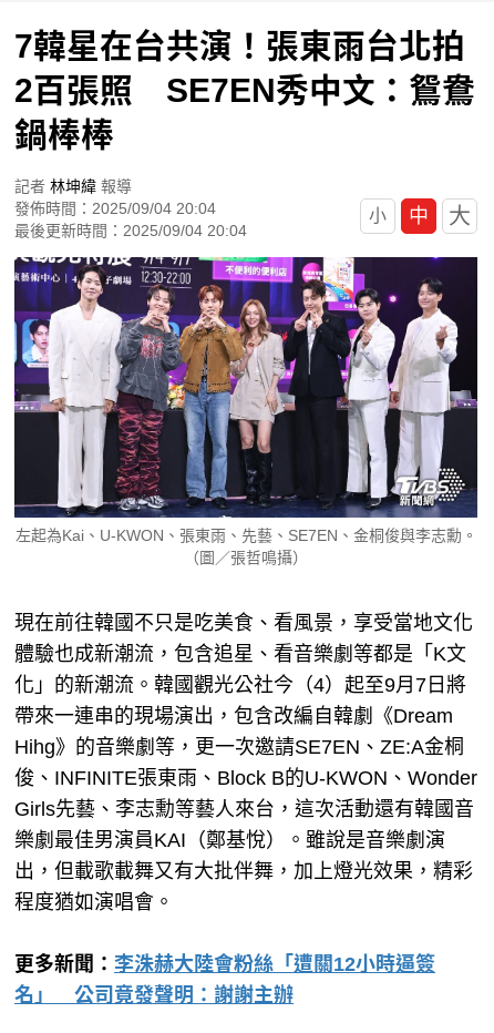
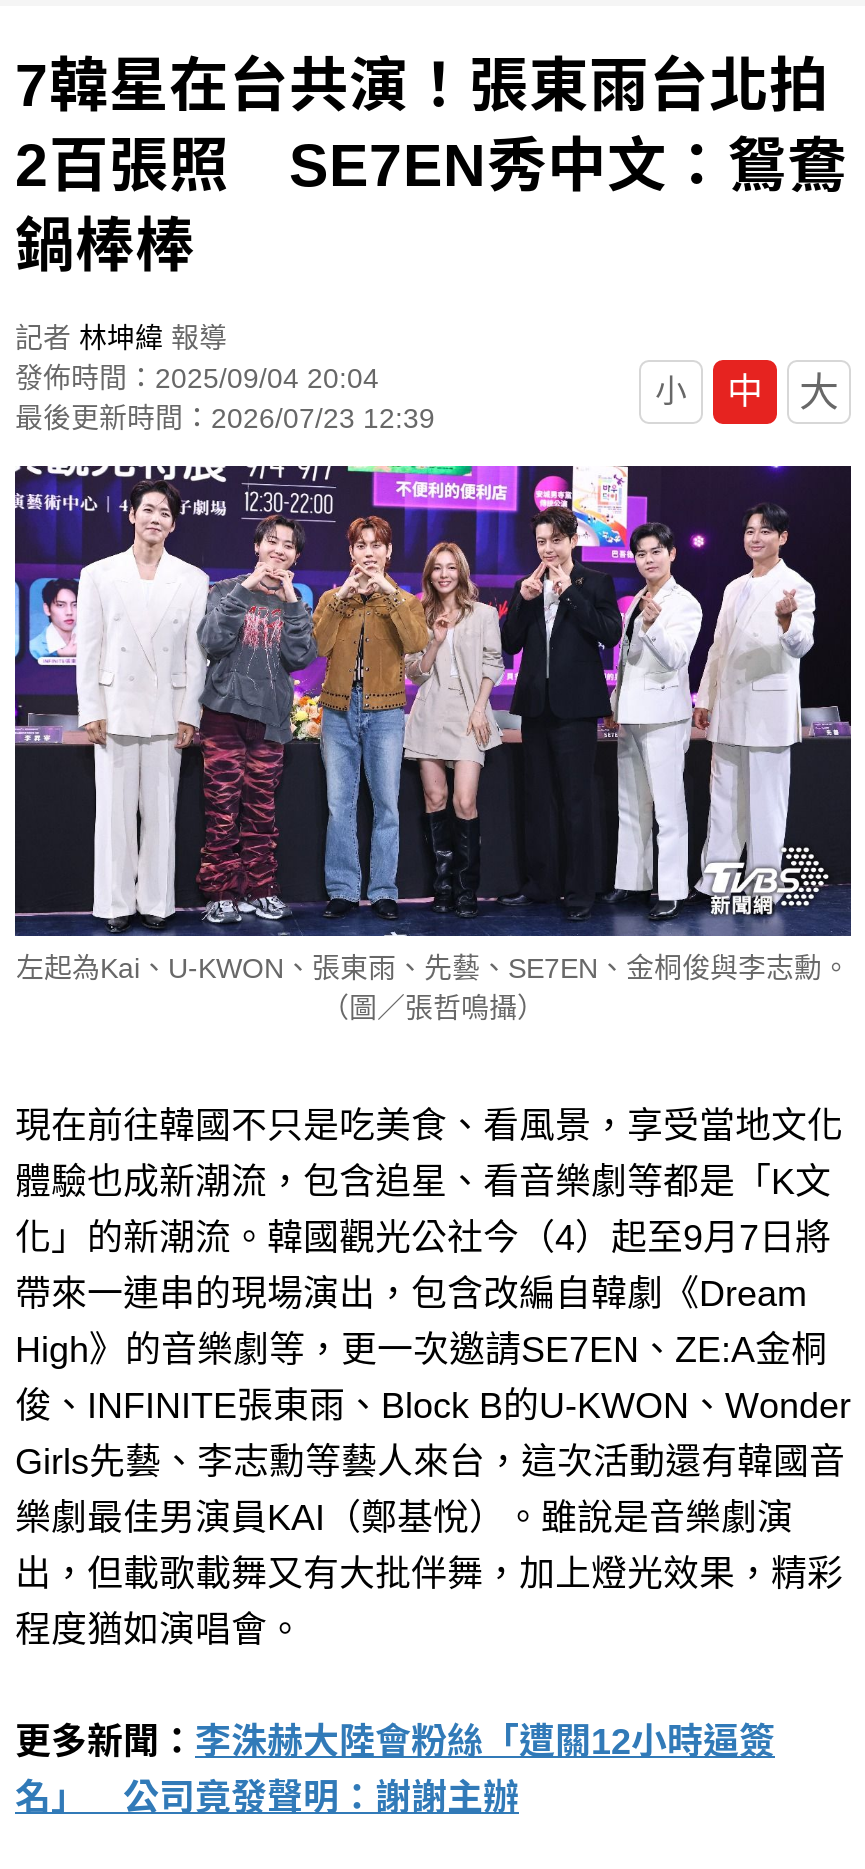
[14,222,247,239] 最後更新時間：2025/09/04 20:04 -> [15,402,435,434] 最後更新時間：2026/07/23 12:39
[14,736,464,758] Hihg》的音樂劇等，更一次邀請SE7EN、ZE:A金桐 -> [15,1330,827,1370] High》的音樂劇等，更一次邀請SE7EN、ZE:A金桐

